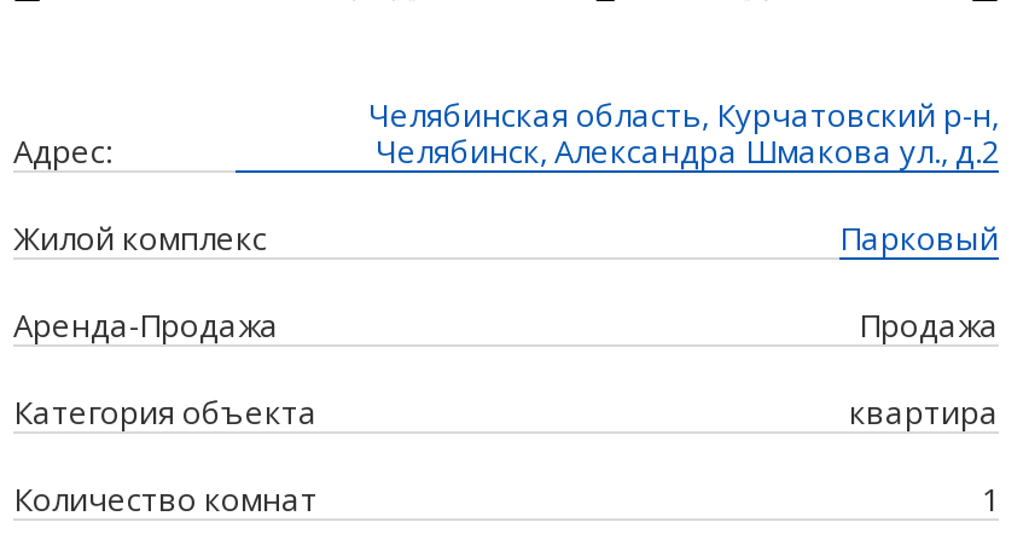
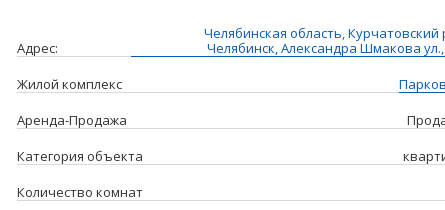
[982,476,999,520] 1 -> none

